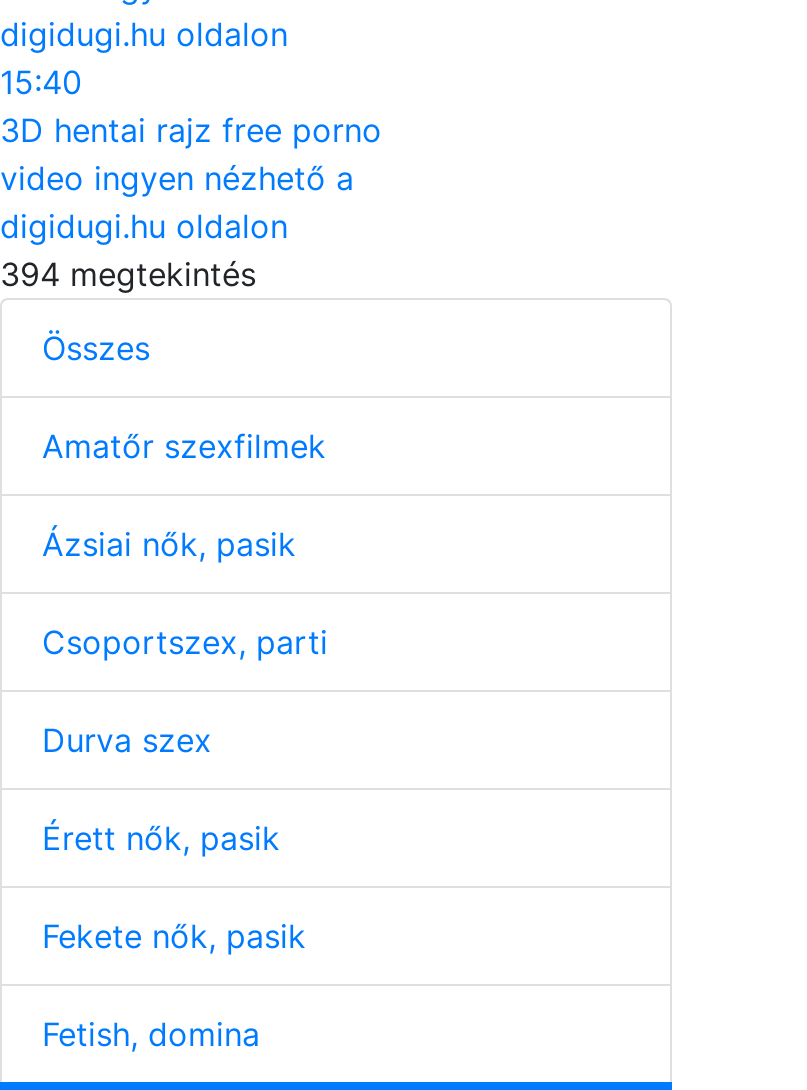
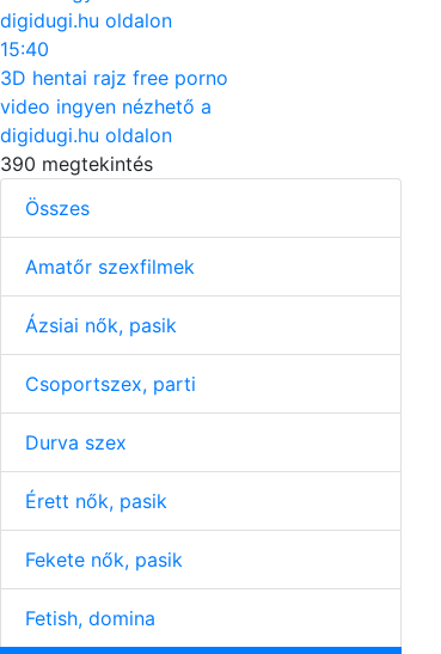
[0,253,256,293] 394 megtekintés -> [0,151,153,175] 390 megtekintés

